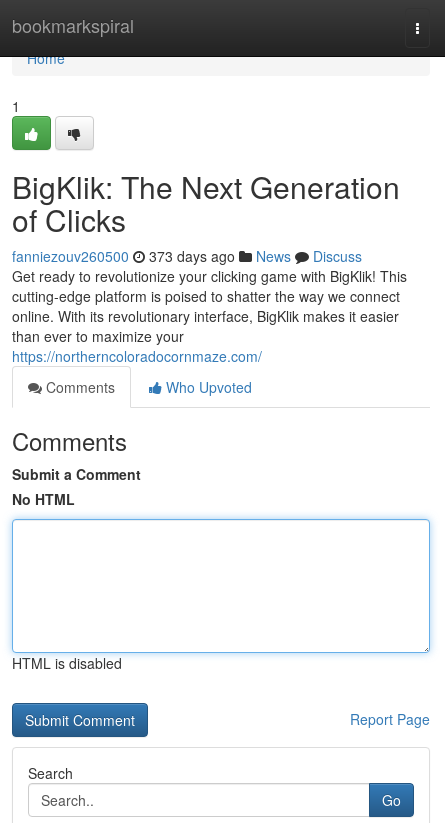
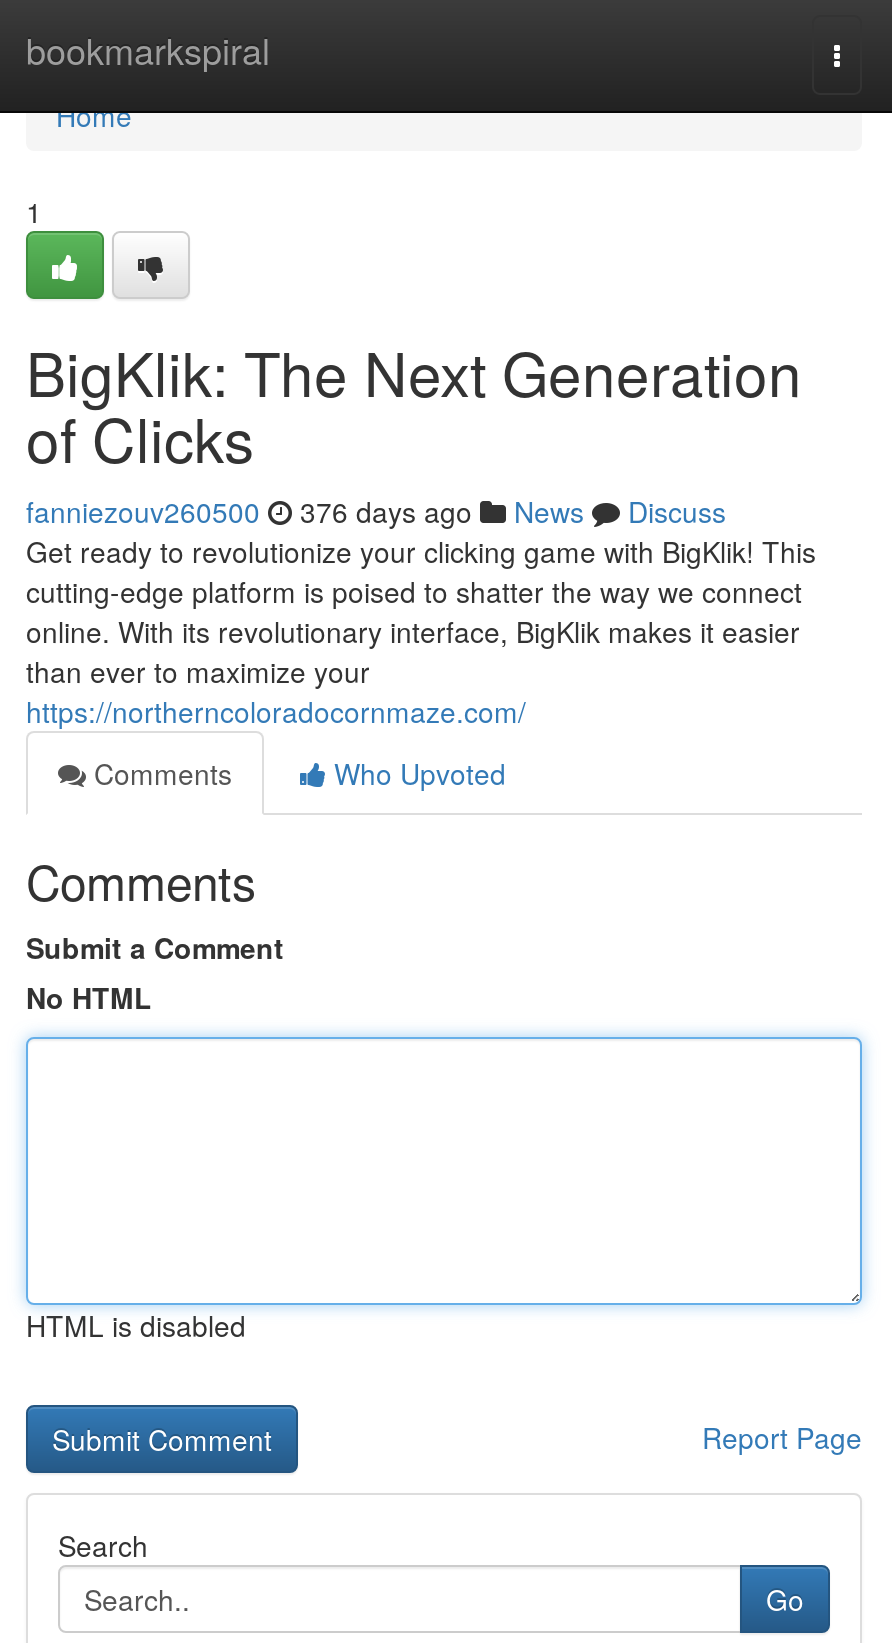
[12,246,362,266] fanniezouv260500 373 days ago News Discuss -> [26,491,726,531] fanniezouv260500 376 days ago News Discuss

